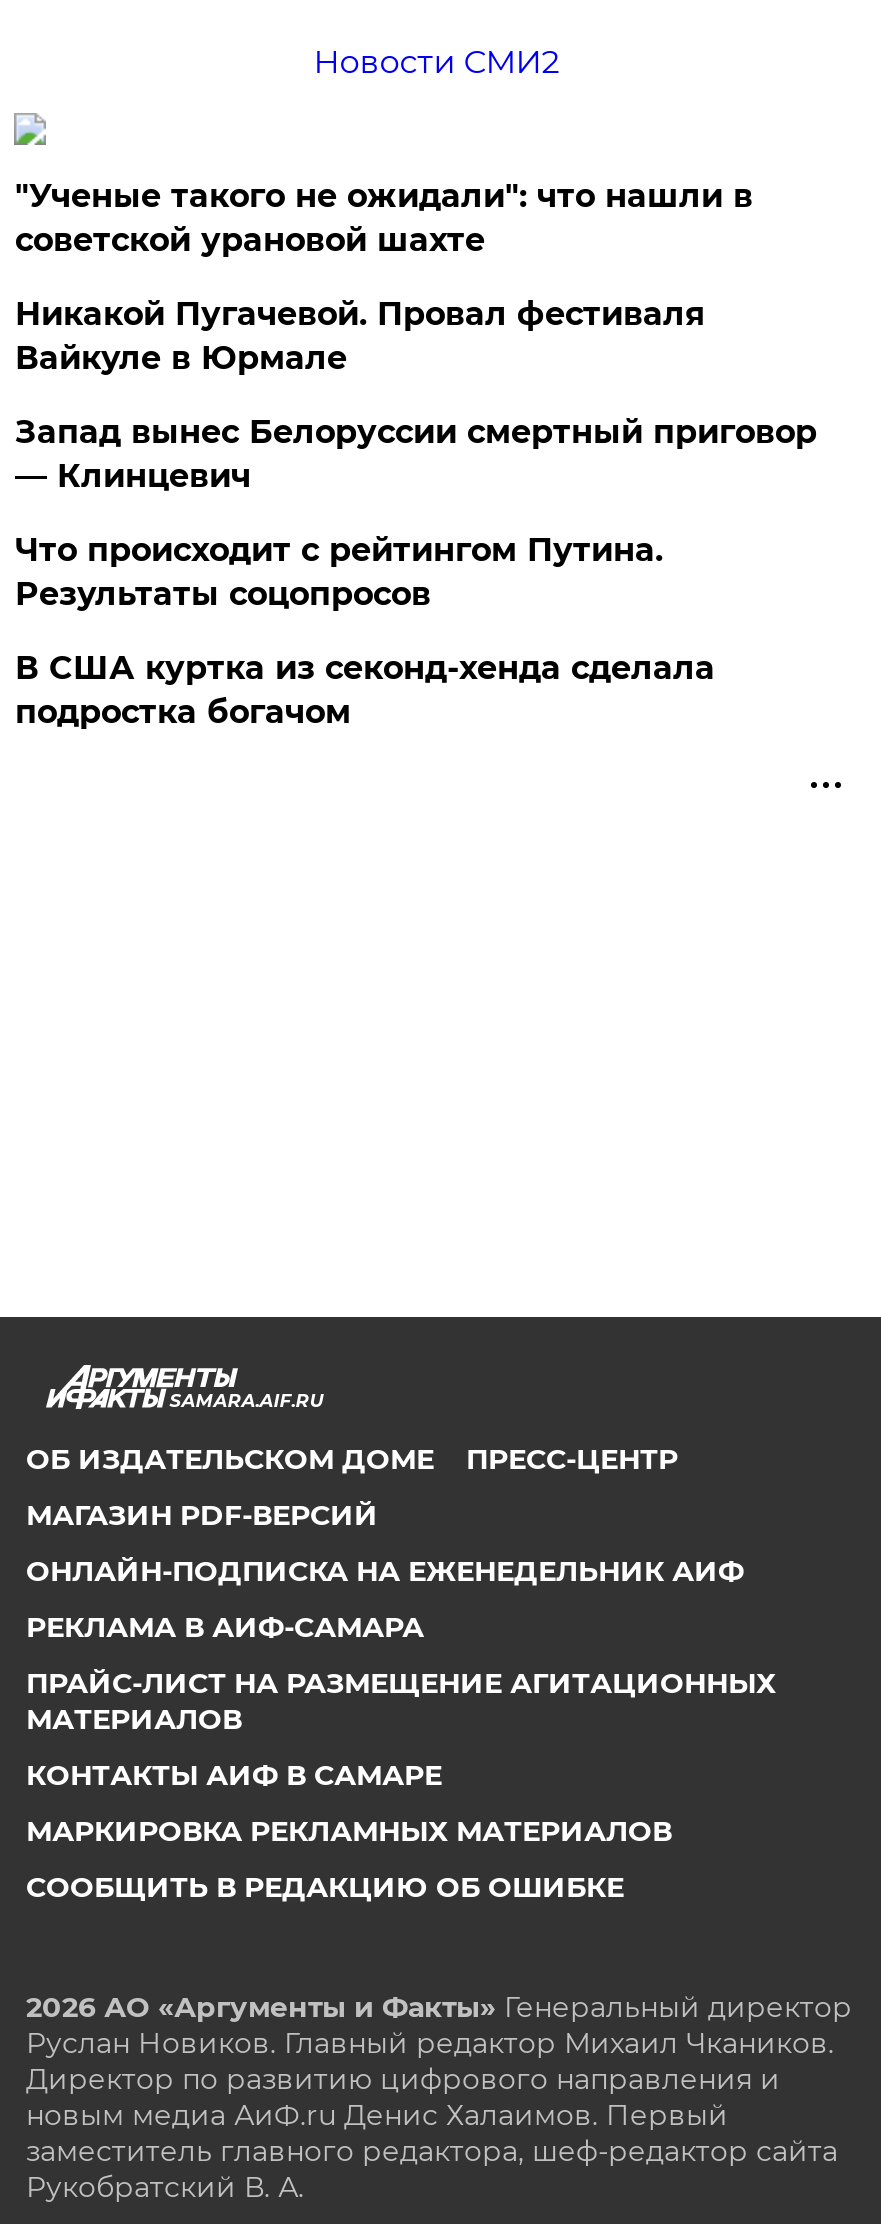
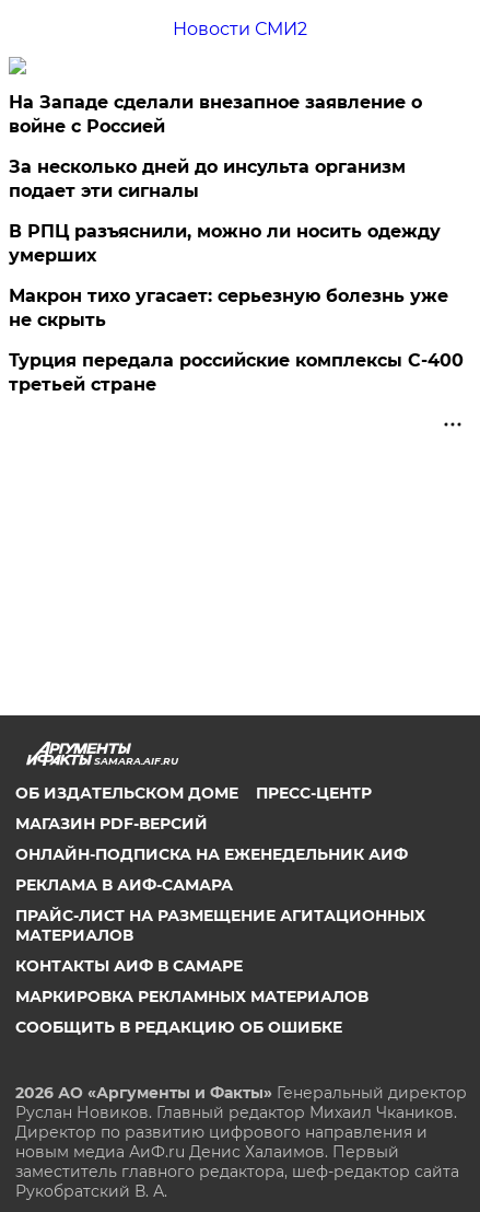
[15,177,753,259] "Ученые такого не ожидали": что нашли в | советской урановой шахте -> [9,92,422,137] На Западе сделали внезапное заявление о | войне с Россией
[15,295,705,377] Никакой Пугачевой. Провал фестиваля | Вайкуле в Юрмале -> [9,156,406,201] За несколько дней до инсульта организм | подает эти сигналы
[15,413,817,495] Запад вынес Белоруссии смертный приговор | — Клинцевич -> [9,221,441,266] В РПЦ разъяснили, можно ли носить одежду | умерших
[15,531,663,613] Что происходит с рейтингом Путина. | Результаты соцопросов -> [9,285,449,330] Макрон тихо угасает: серьезную болезнь уже | не скрыть
[15,649,715,731] В США куртка из секонд-хенда сделала | подростка богачом -> [9,350,464,395] Турция передала российские комплексы С-400 | третьей стране

